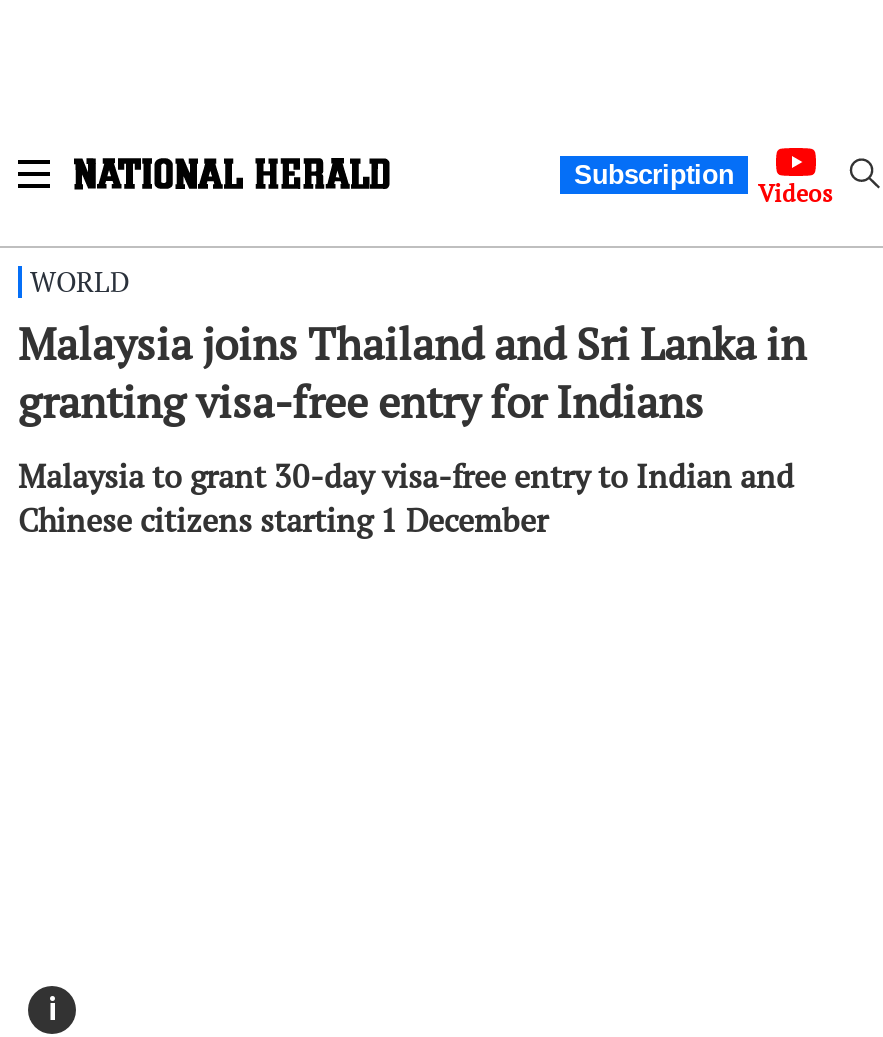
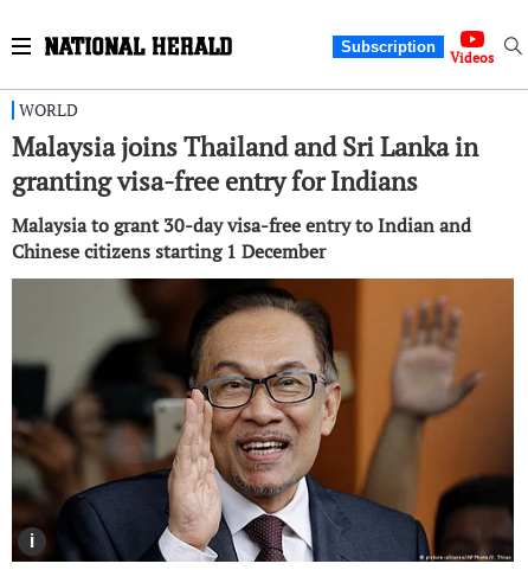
none -> [11,277,515,563] [image]

